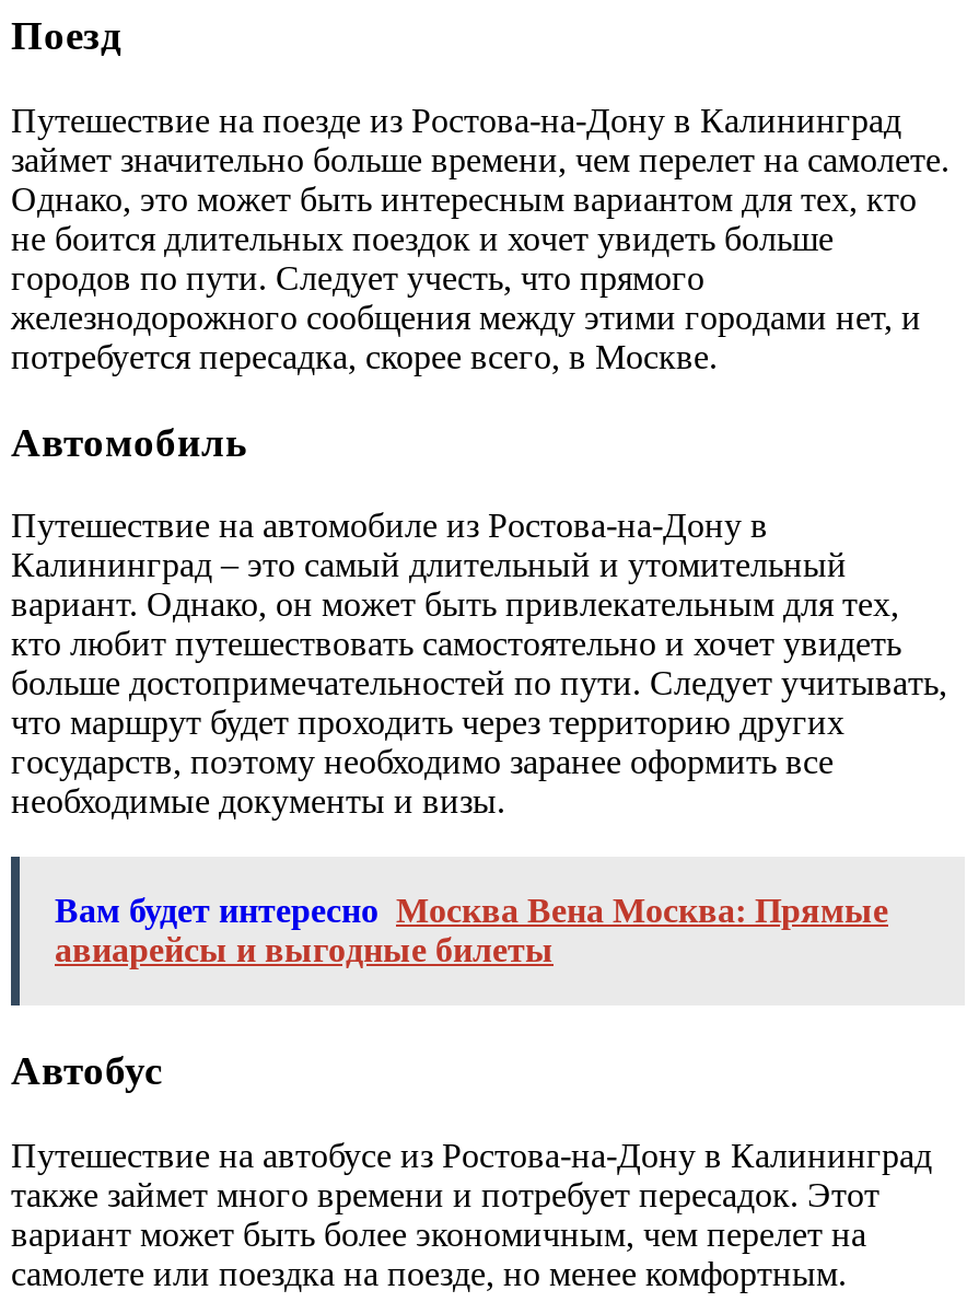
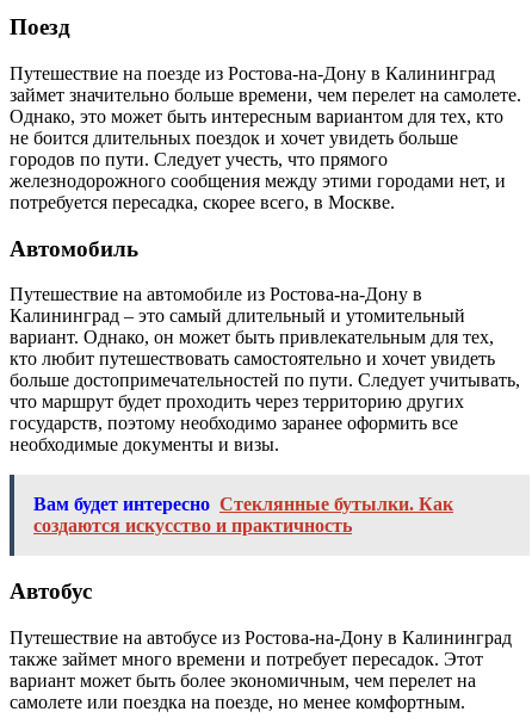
[55,892,888,969] Вам будет интересно Москва Вена Москва: Прямые | авиарейсы и выгодные билеты -> [33,494,453,536] Вам будет интересно Стеклянные бутылки. Как | создаются искусство и практичность

